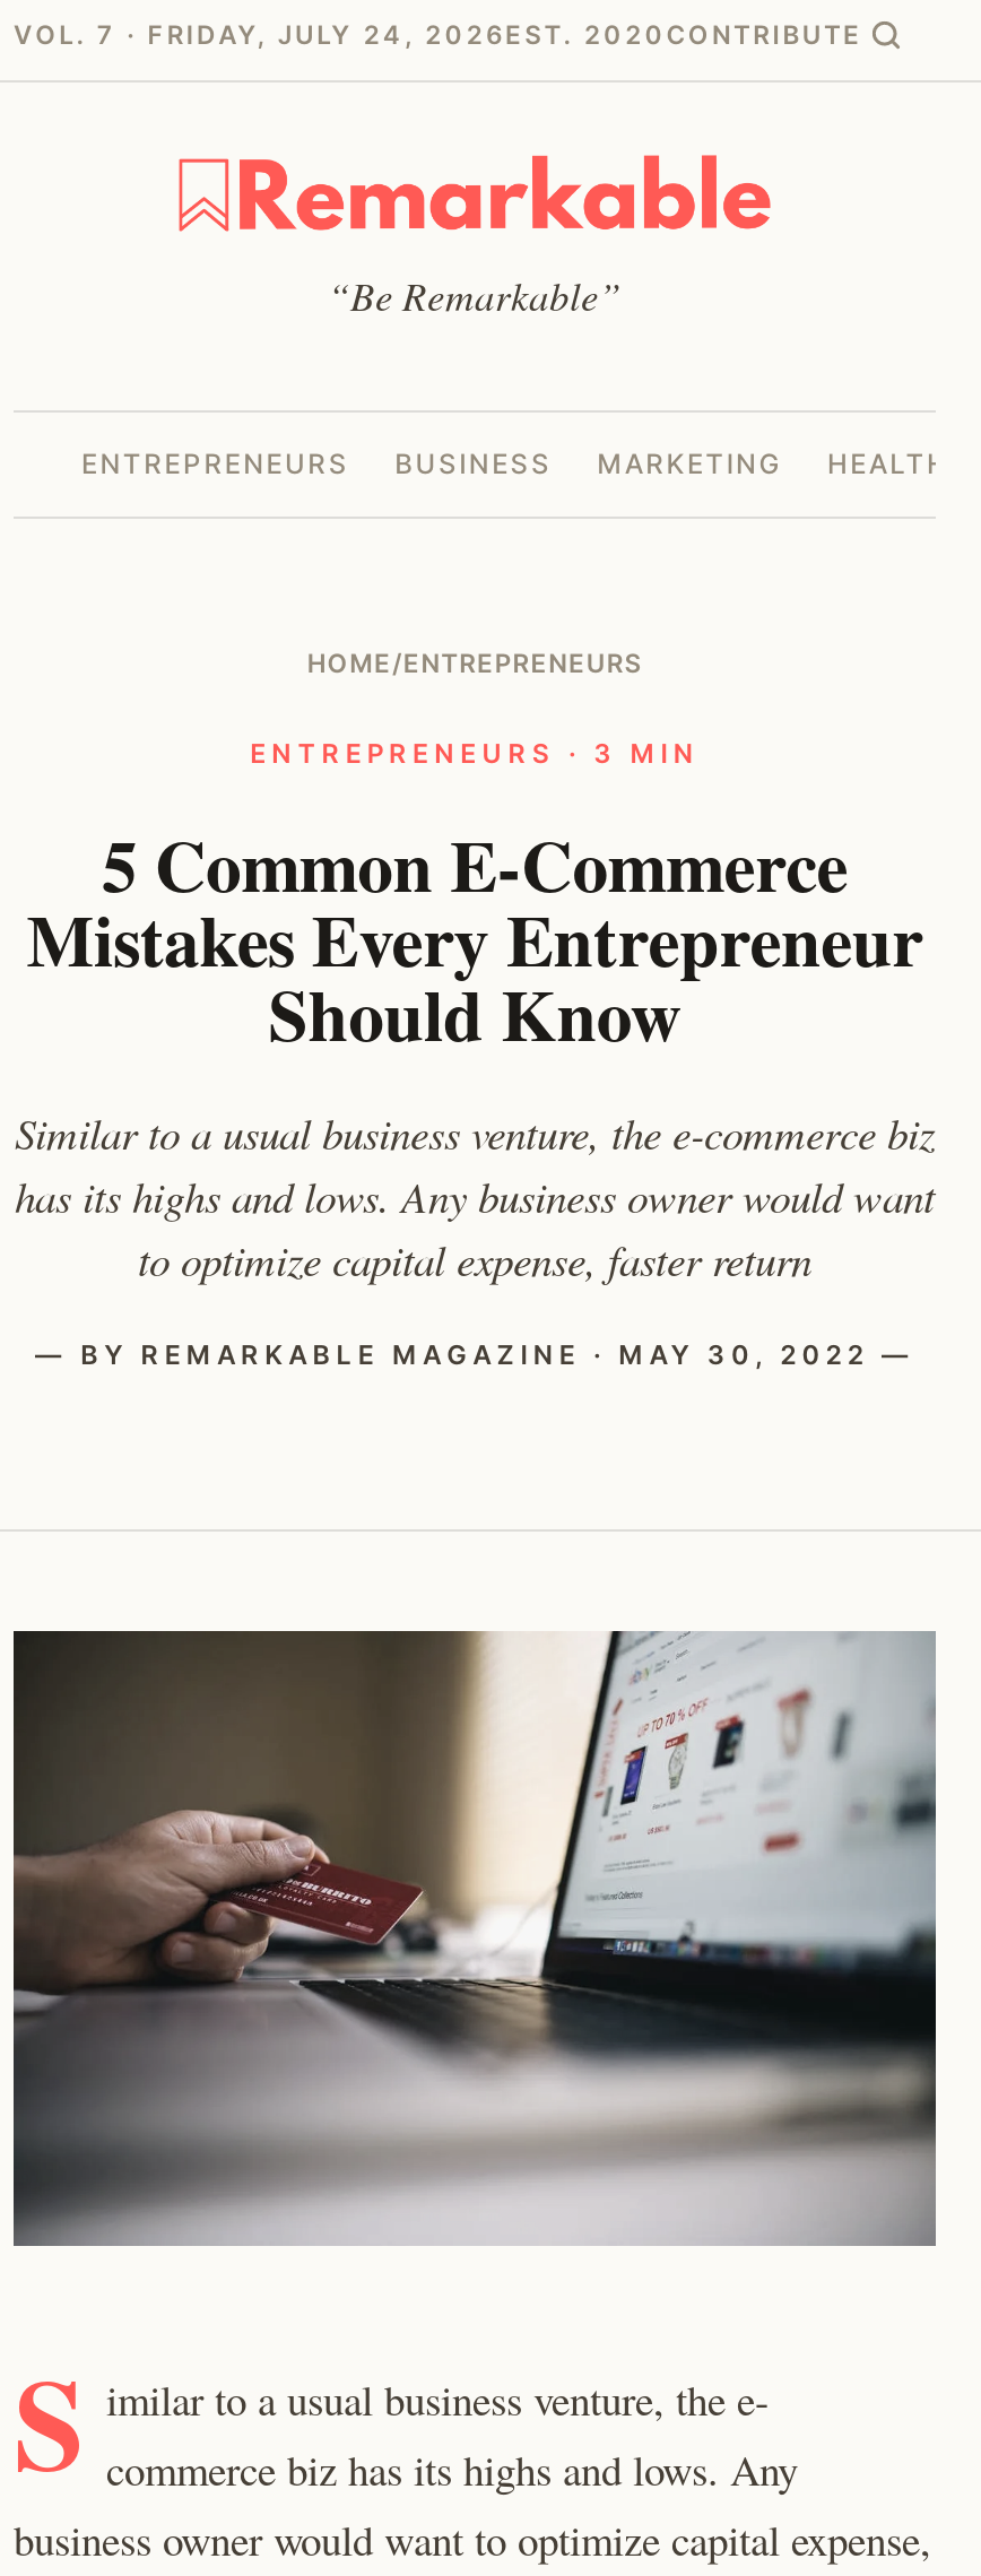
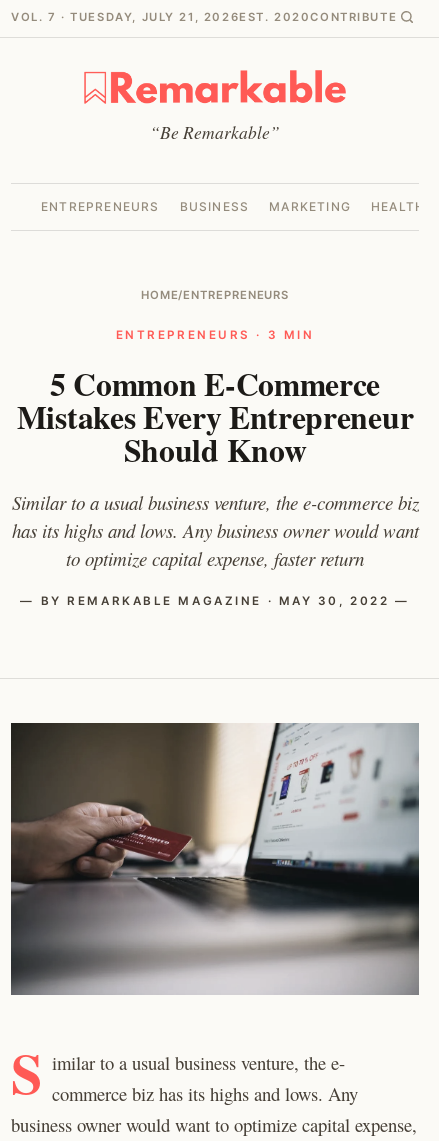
[14,18,863,50] VOL. 7 · FRIDAY, JULY 24, 2026 EST. 2020 CONTRIBUTE -> [11,9,397,23] VOL. 7 · TUESDAY, JULY 21, 2026 EST. 2020 CONTRIBUTE

